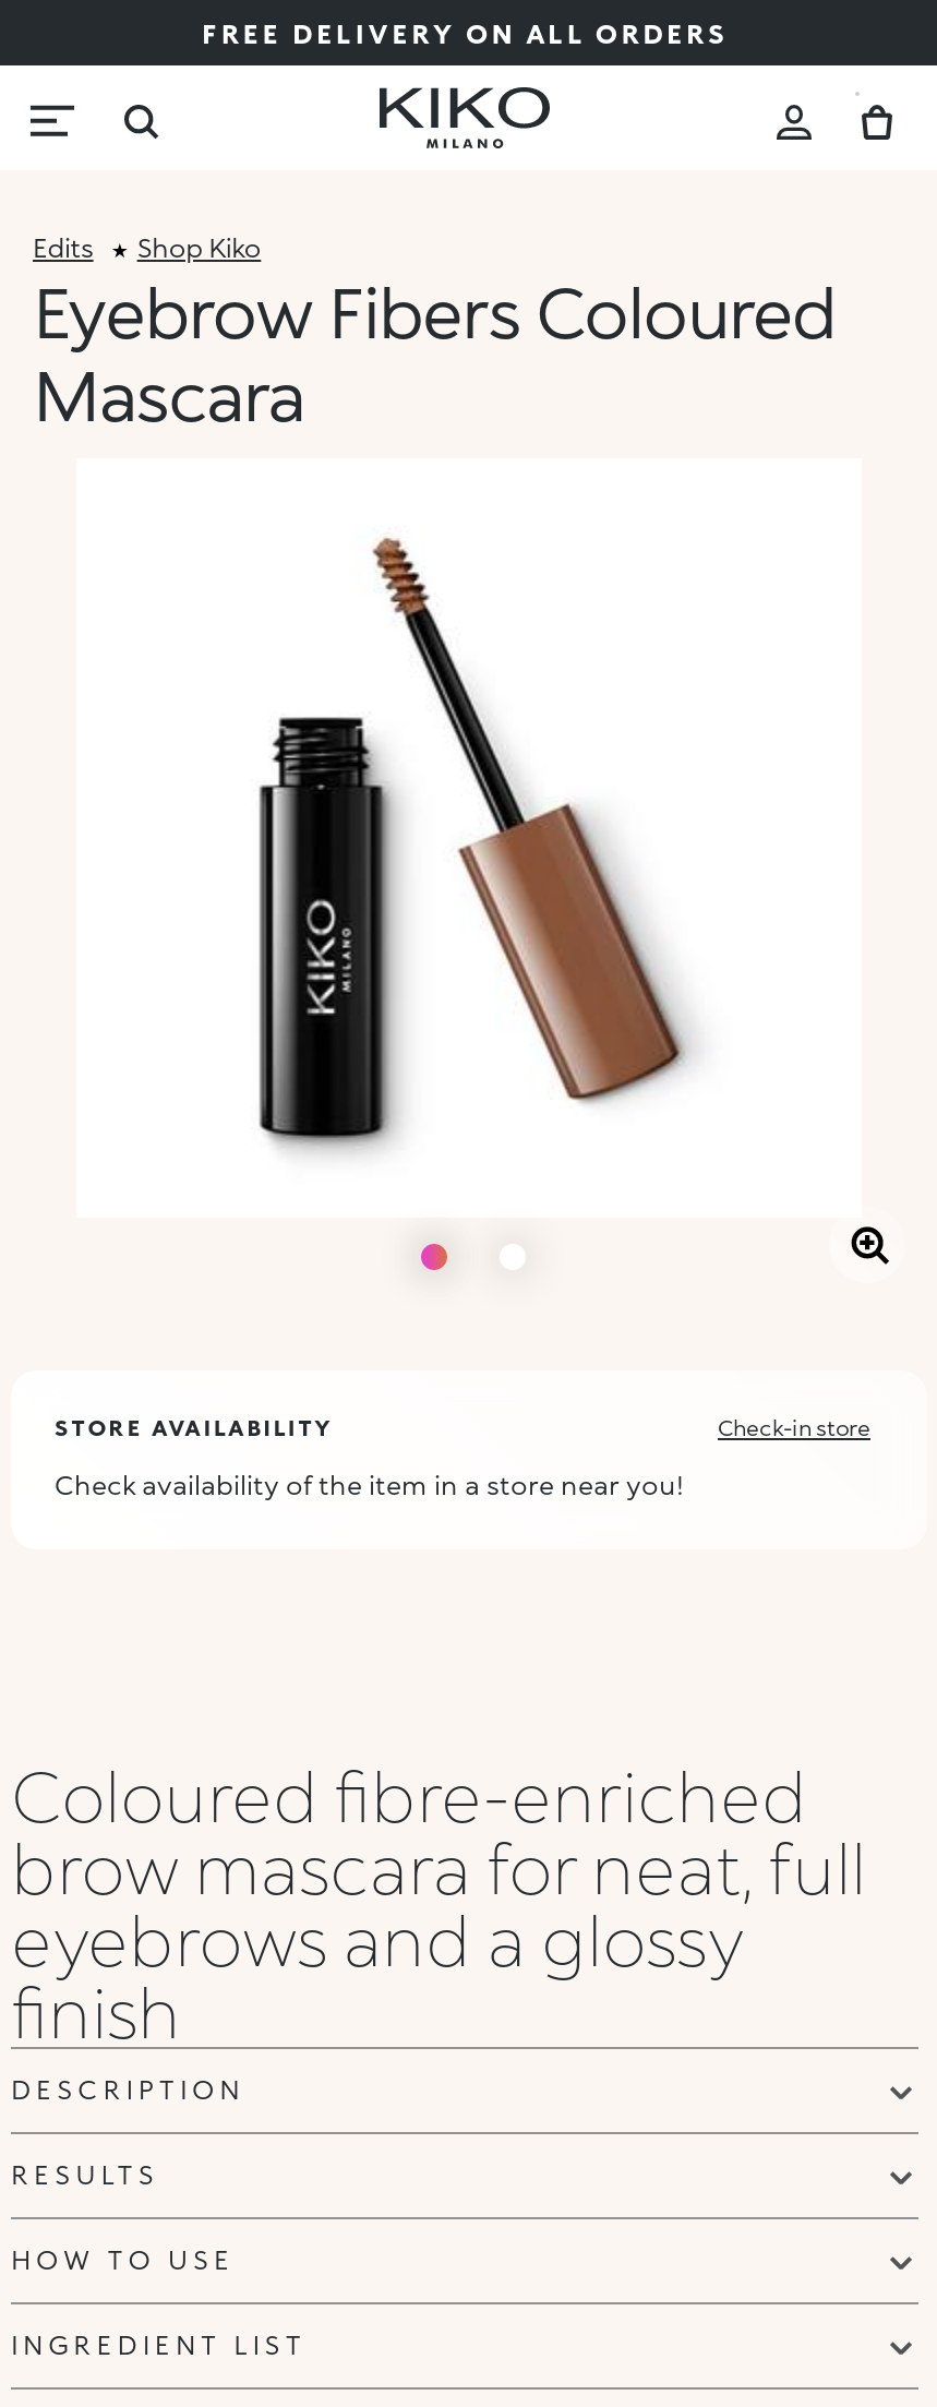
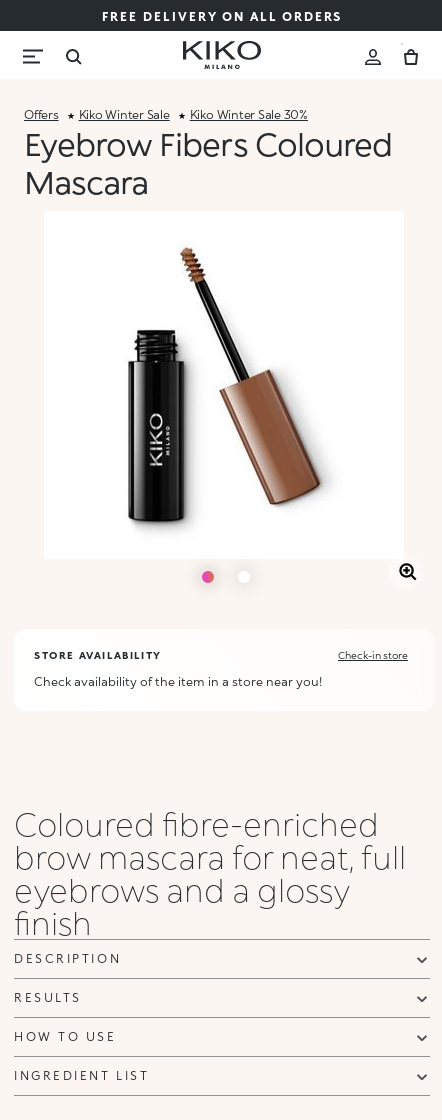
[33,231,261,264] Edits | Shop Kiko -> [24,107,308,122] Offers | Kiko Winter Sale | Kiko Winter Sale 30%

